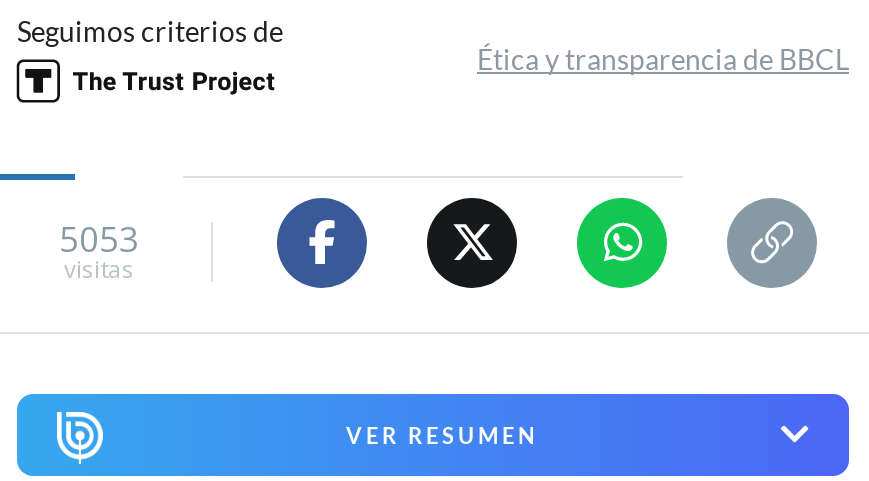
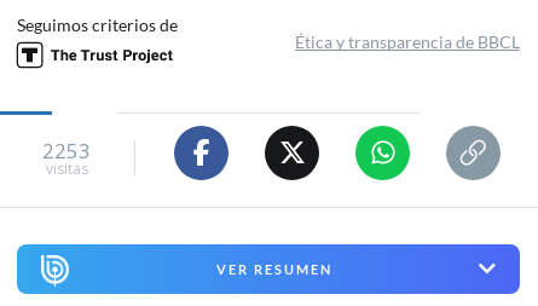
[59,217,139,263] 5053 -> [42,137,91,165] 2253

